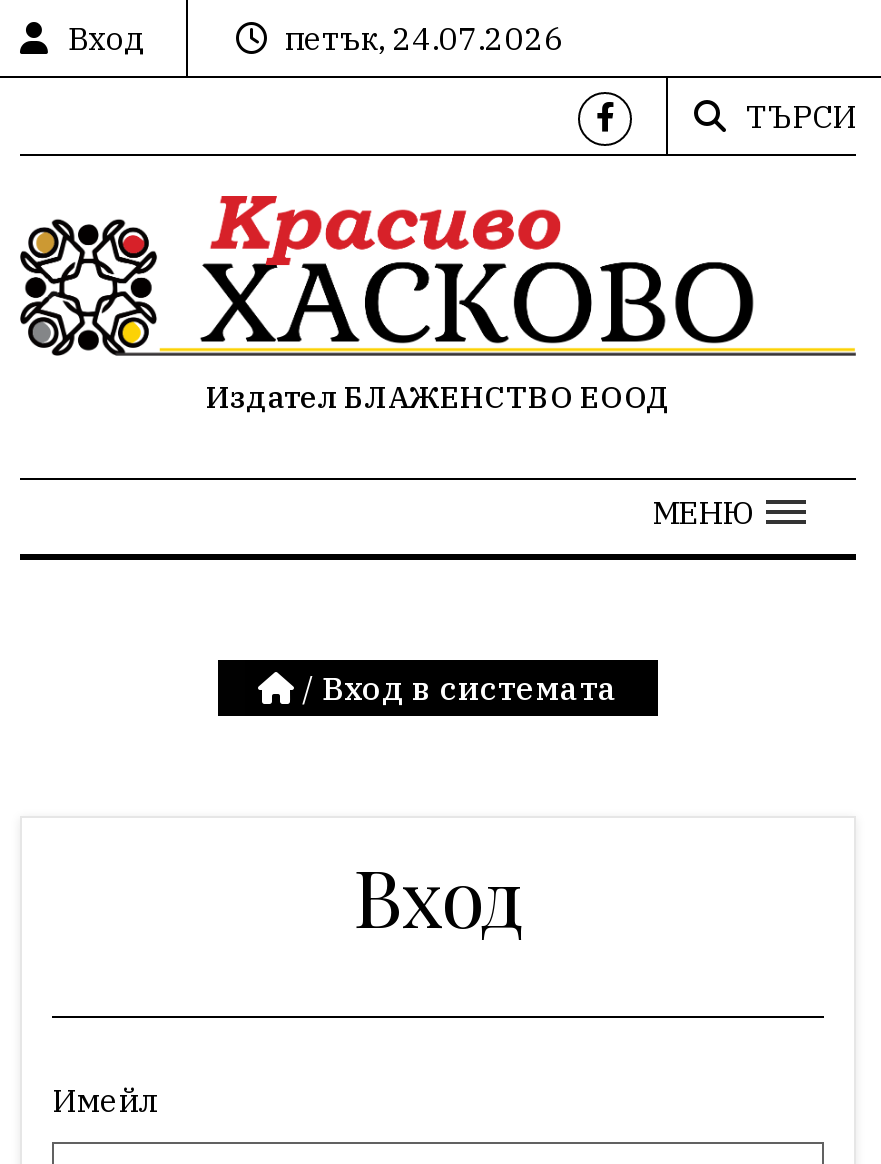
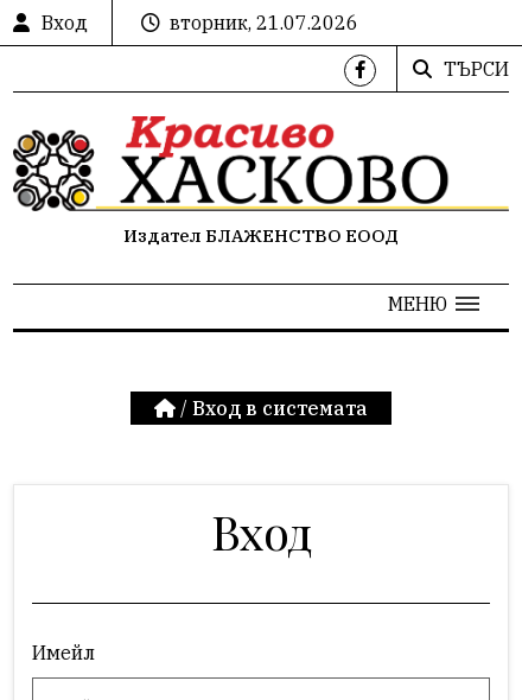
[284,18,564,58] петък, 24.07.2026 -> [170,11,358,34] вторник, 21.07.2026

